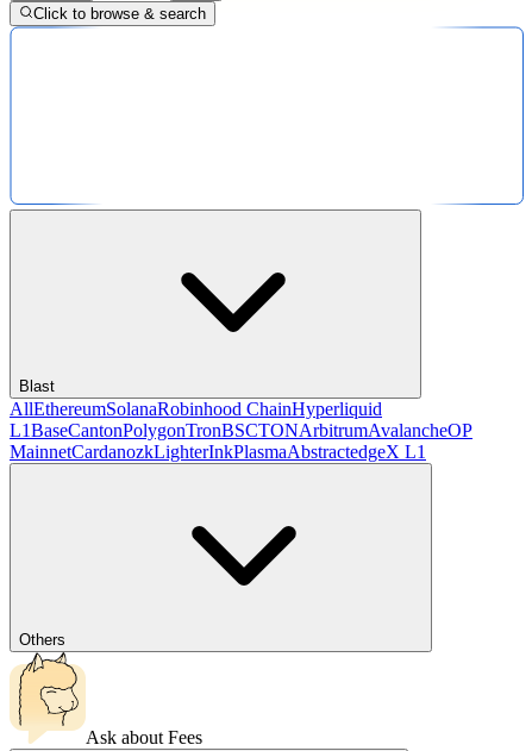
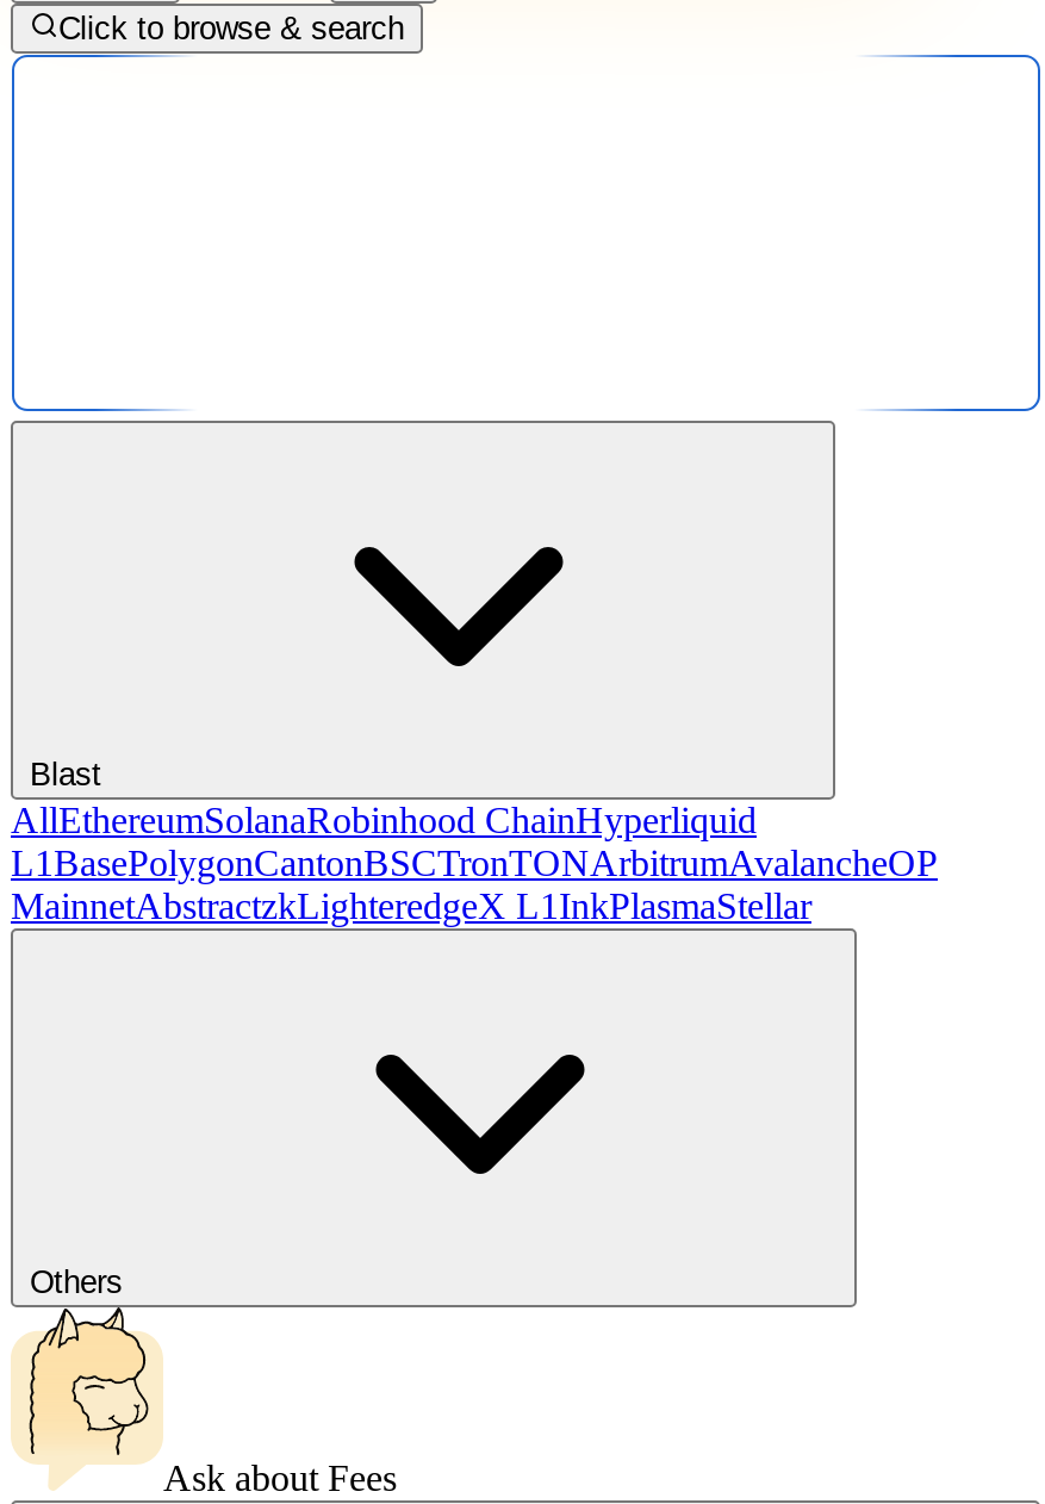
[10,420,472,441] L1 BaseCantonPolygonTronBSCTONArbitrumAvalancheOP -> [11,842,938,883] L1 BasePolygonCantonBSCTronTONArbitrumAvalancheOP
[10,442,426,462] MainnetCardanozkLighterInk PlasmaAbstractedgeX L1 -> [11,885,811,926] MainnetAbstractzkLighteredgeX L1 InkPlasmaStellar

